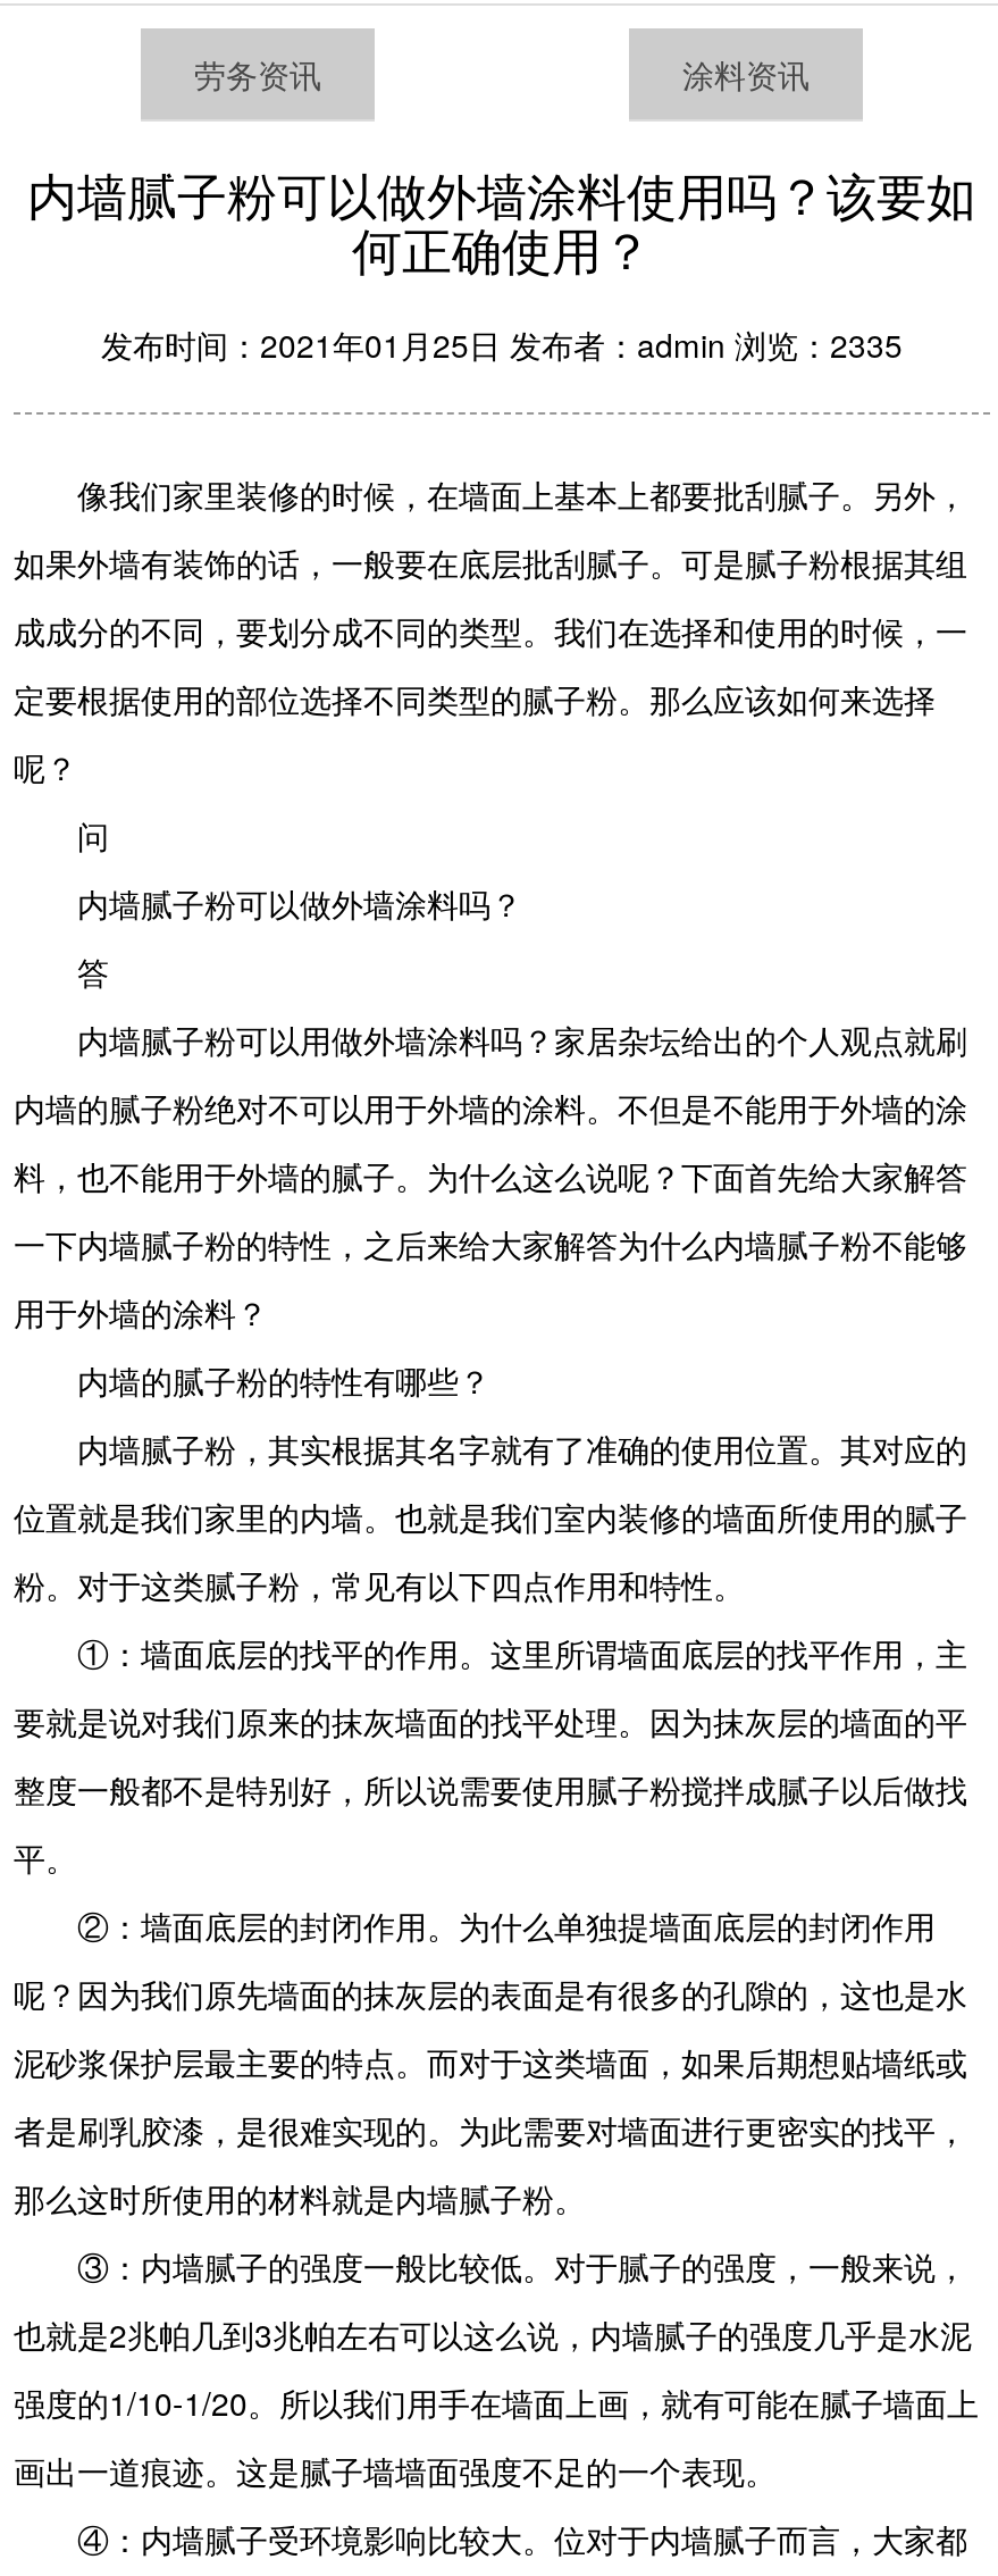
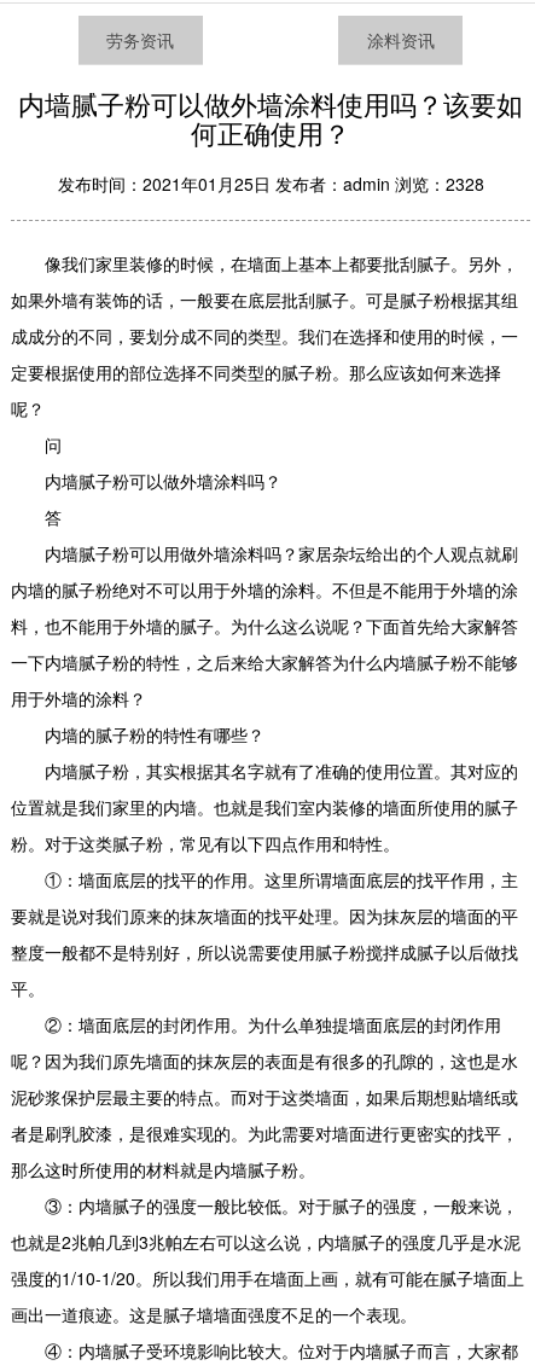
[101,322,903,368] 发布时间：2021年01月25日 发布者：admin 浏览：2335 -> [57,172,484,196] 发布时间：2021年01月25日 发布者：admin 浏览：2328

